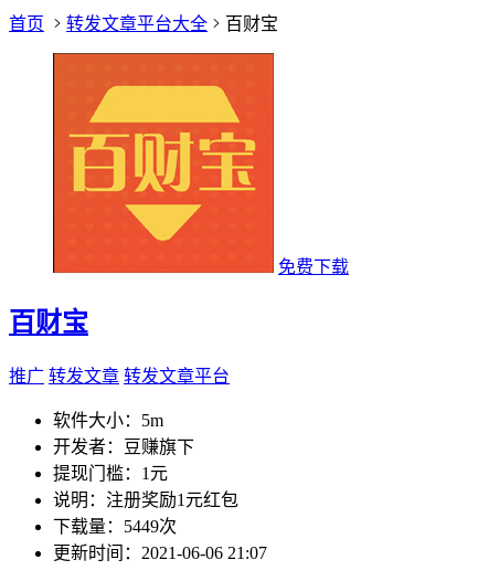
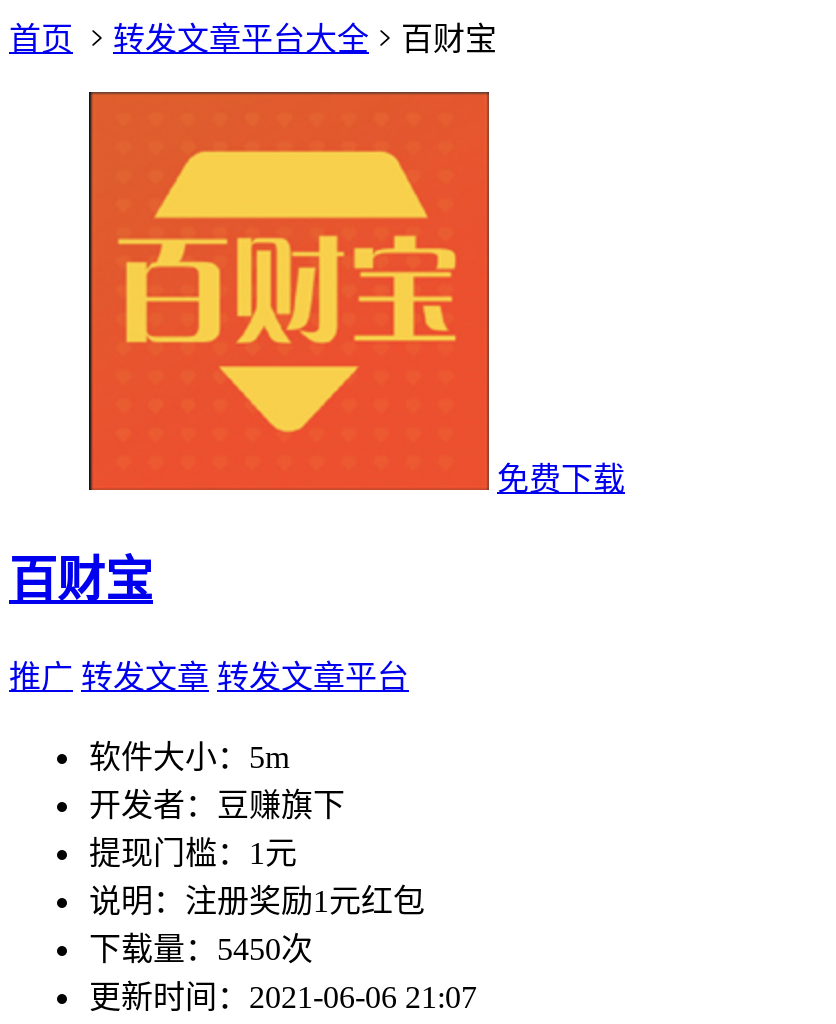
[53,517,177,535] 下载量：5449次 -> [89,932,313,966] 下载量：5450次

